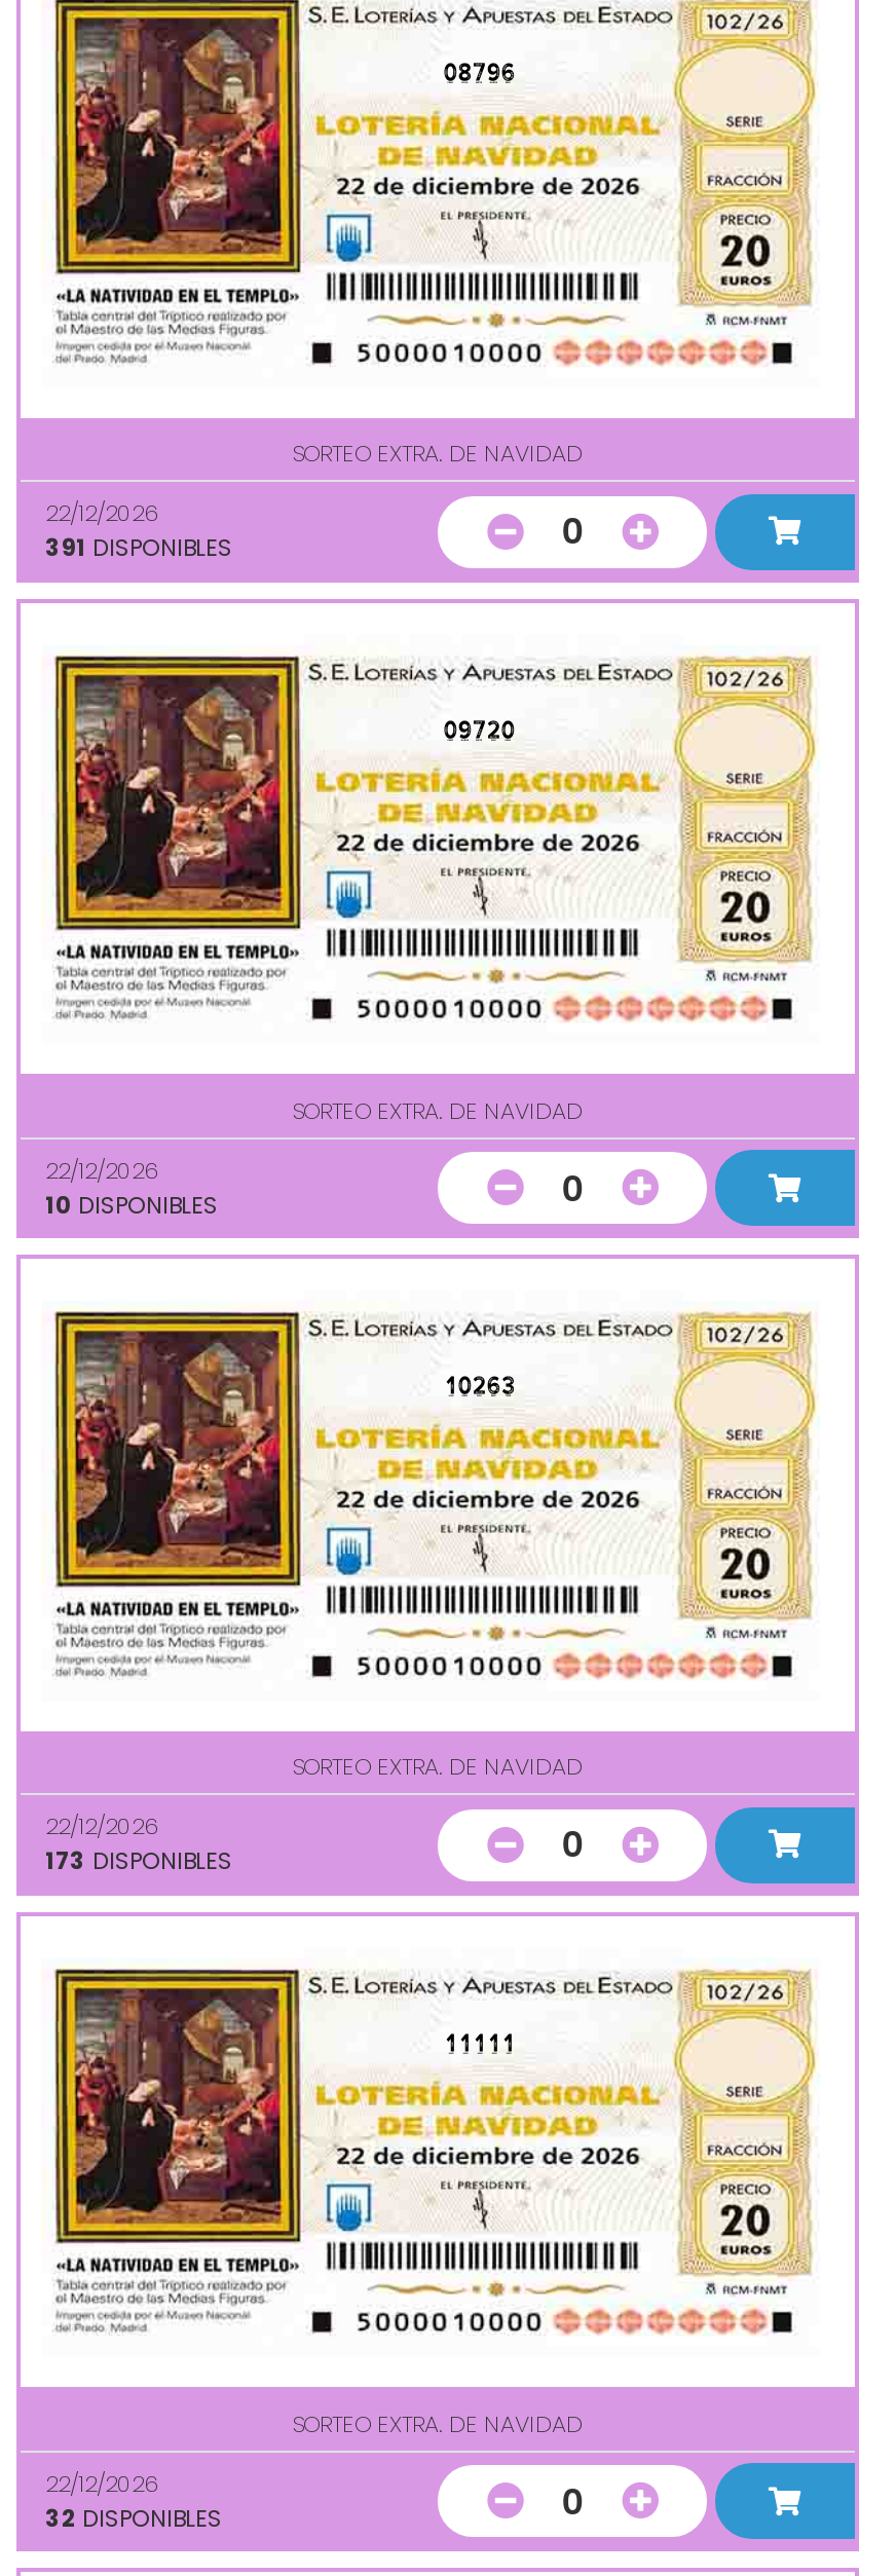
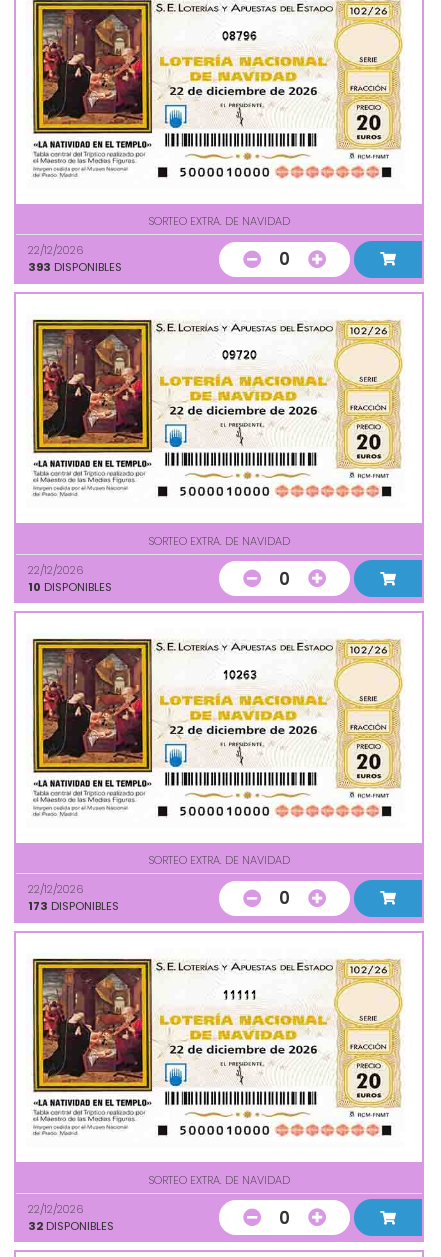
[45,532,232,565] 391 DISPONIBLES -> [28,259,122,275] 393 DISPONIBLES

